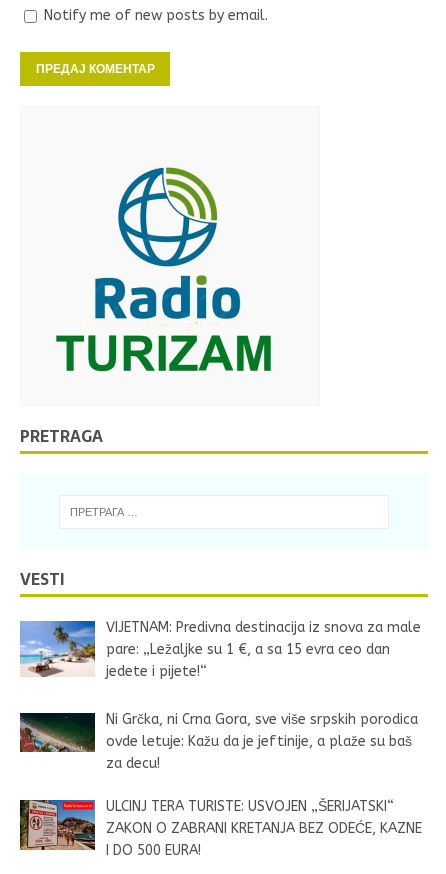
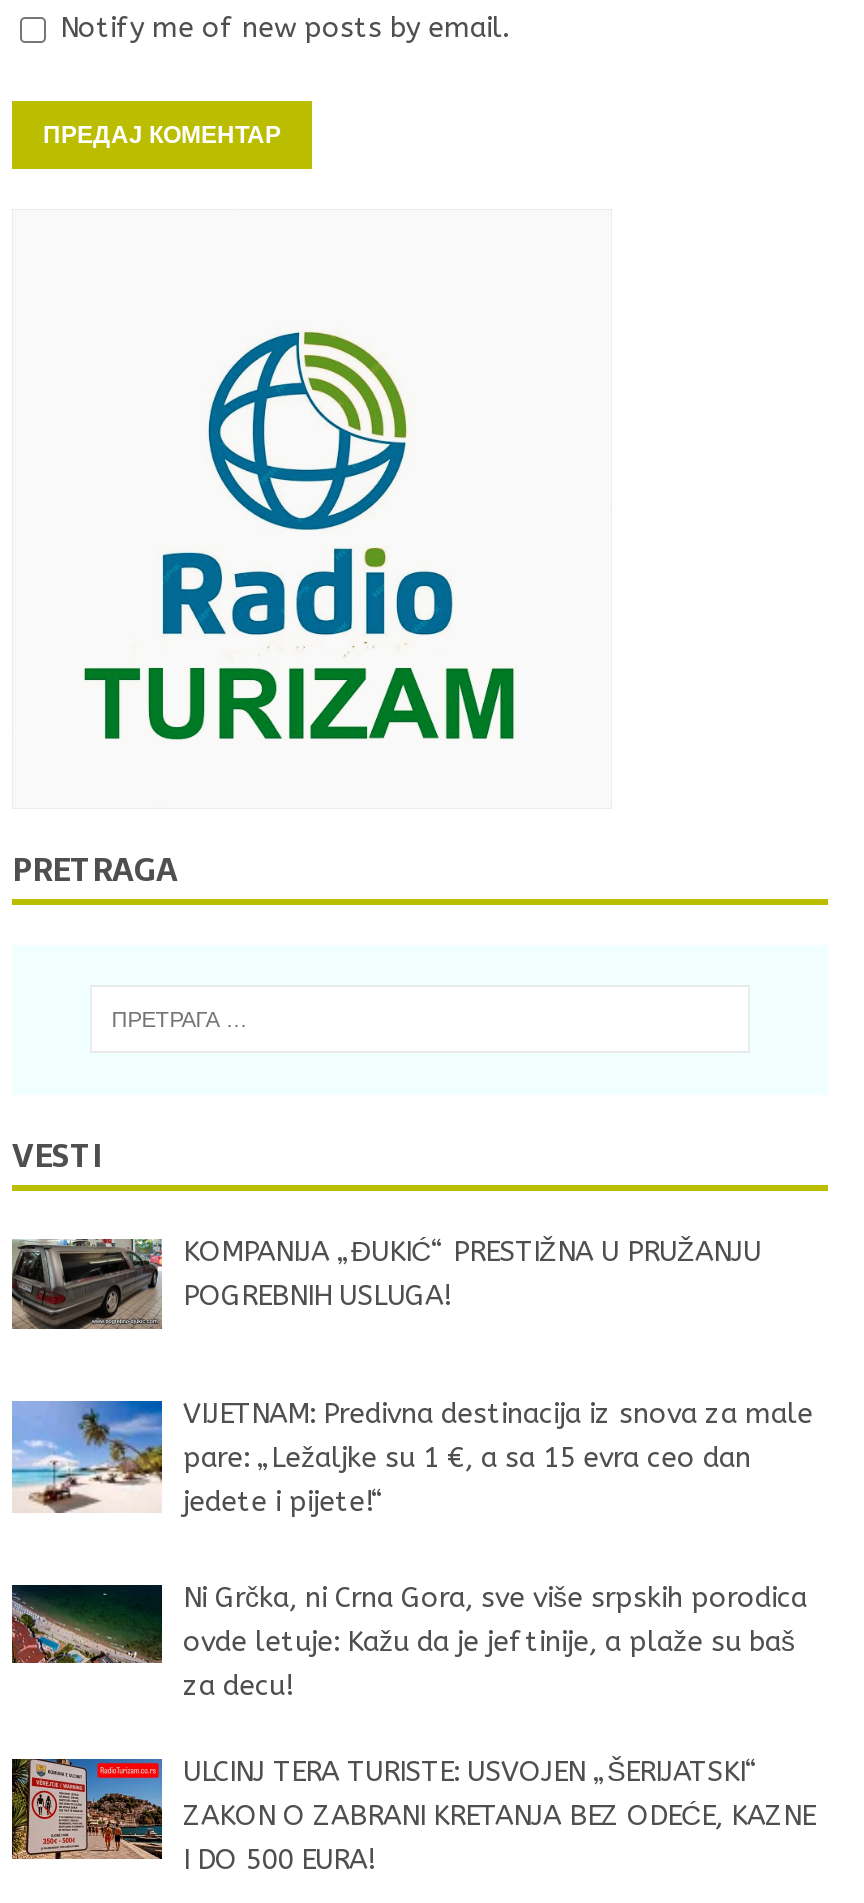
none -> [10,1234,761,1332] [image] | KOMPANIJA „ĐUKIĆ“ PRESTIŽNA U PRUŽANJU | POGREBNIH USLUGA!

